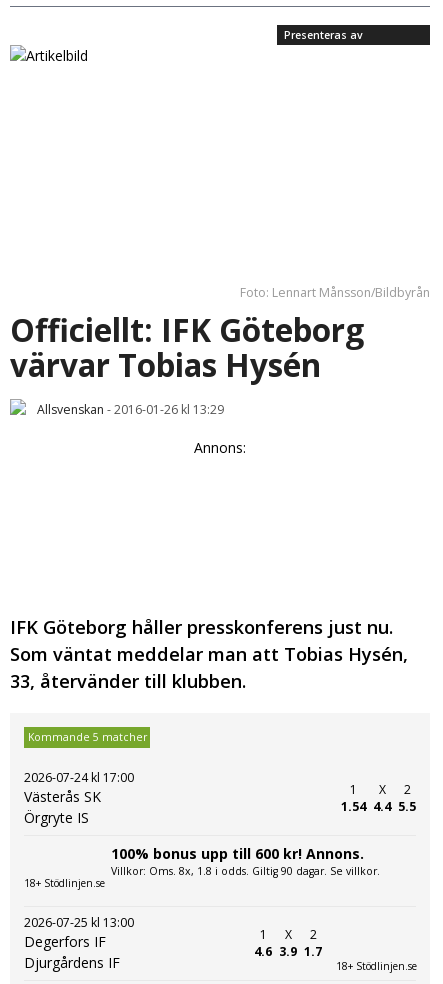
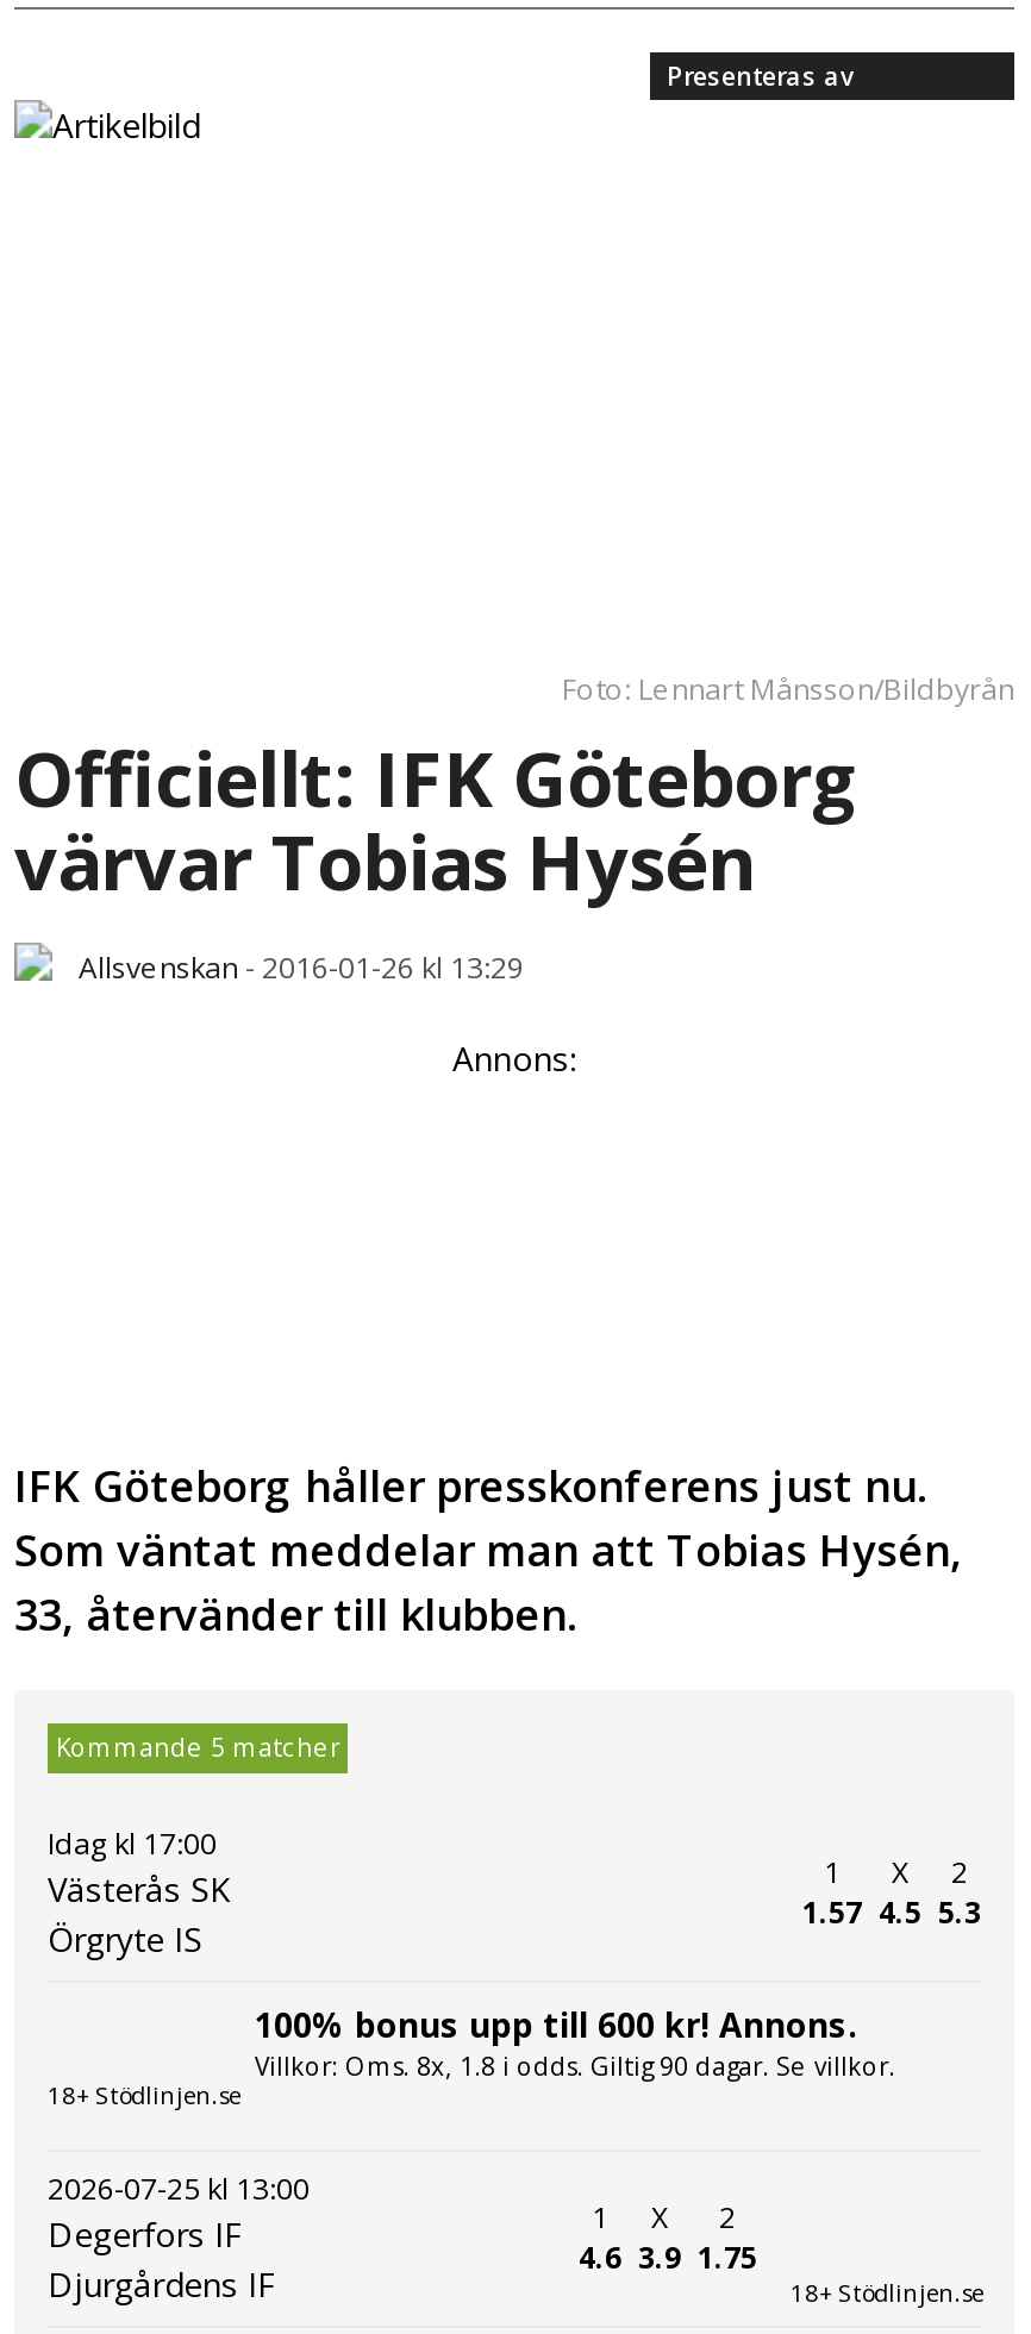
[24,769,134,786] 2026-07-24 kl 17:00 -> [48,1823,217,1863] Idag kl 17:00
[341,798,366,815] 1.54 -> [802,1893,862,1933] 1.57
[373,798,391,815] 4.4 -> [879,1893,921,1933] 4.5
[398,798,416,815] 5.5 -> [938,1893,981,1933] 5.3
[254,943,322,960] 4.6 3.9 1.7 -> [579,2238,757,2279] 4.6 3.9 1.75

